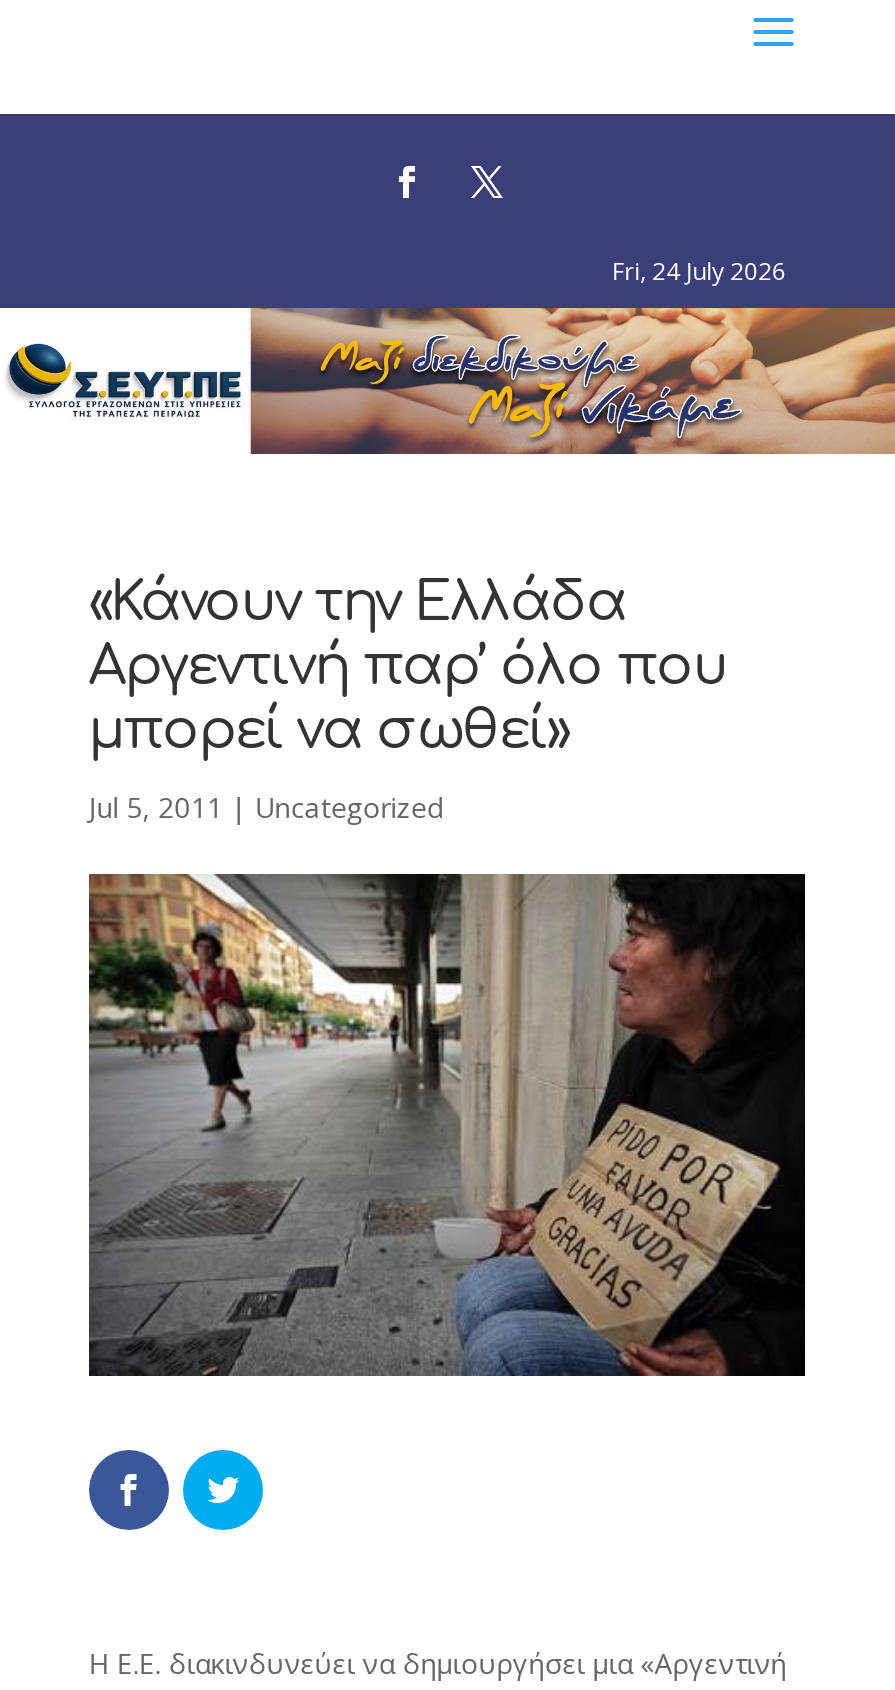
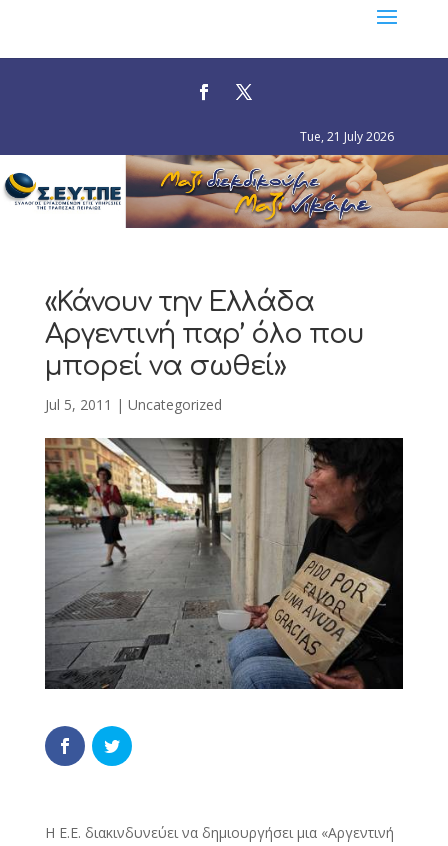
[612,254,786,288] Fri, 24 July 2026 -> [300,128,394,145] Tue, 21 July 2026

